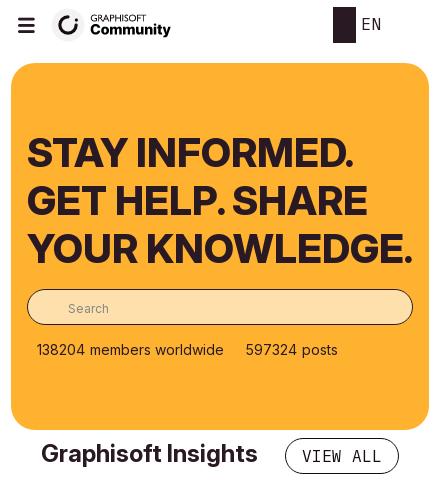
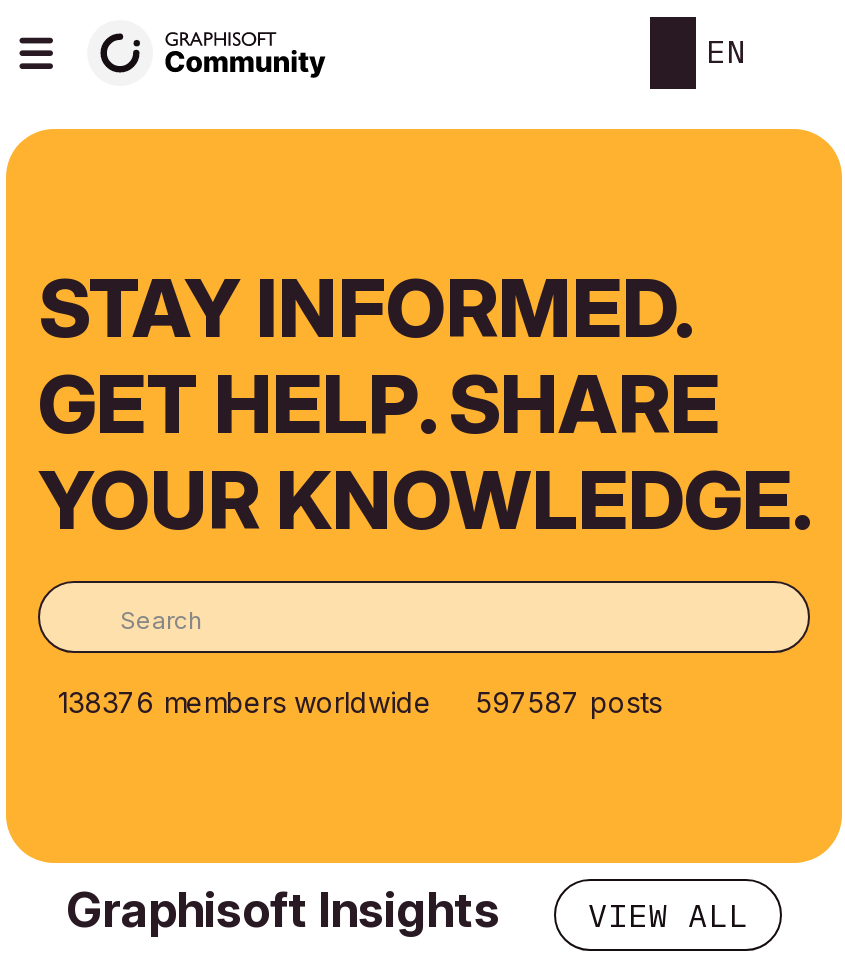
[37,340,224,357] 138204 members worldwide -> [58,684,432,718] 138376 members worldwide
[246,340,338,357] 597324 posts -> [476,684,662,718] 597587 posts

